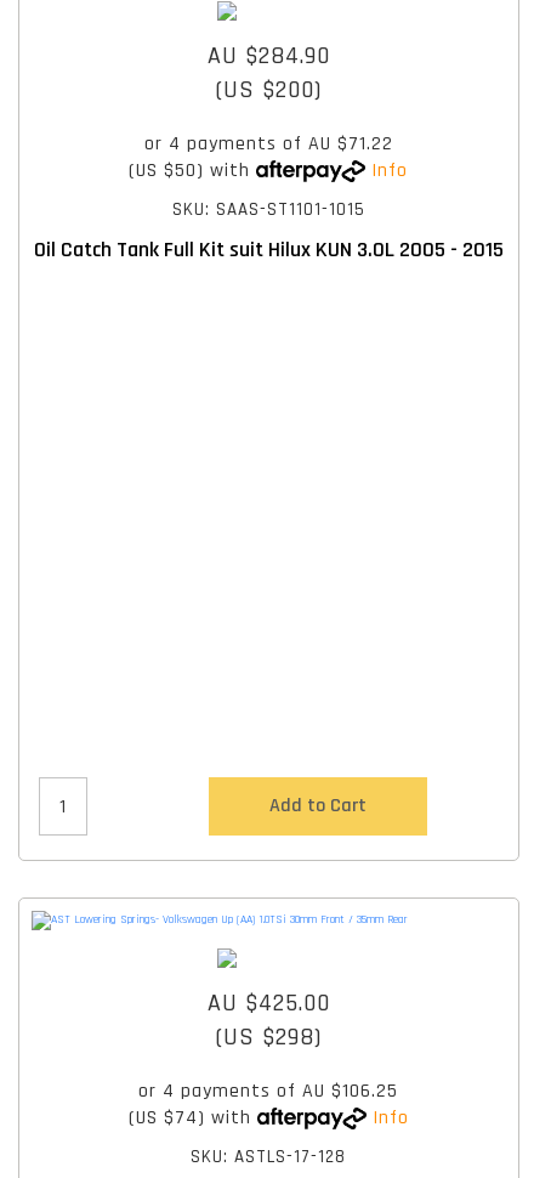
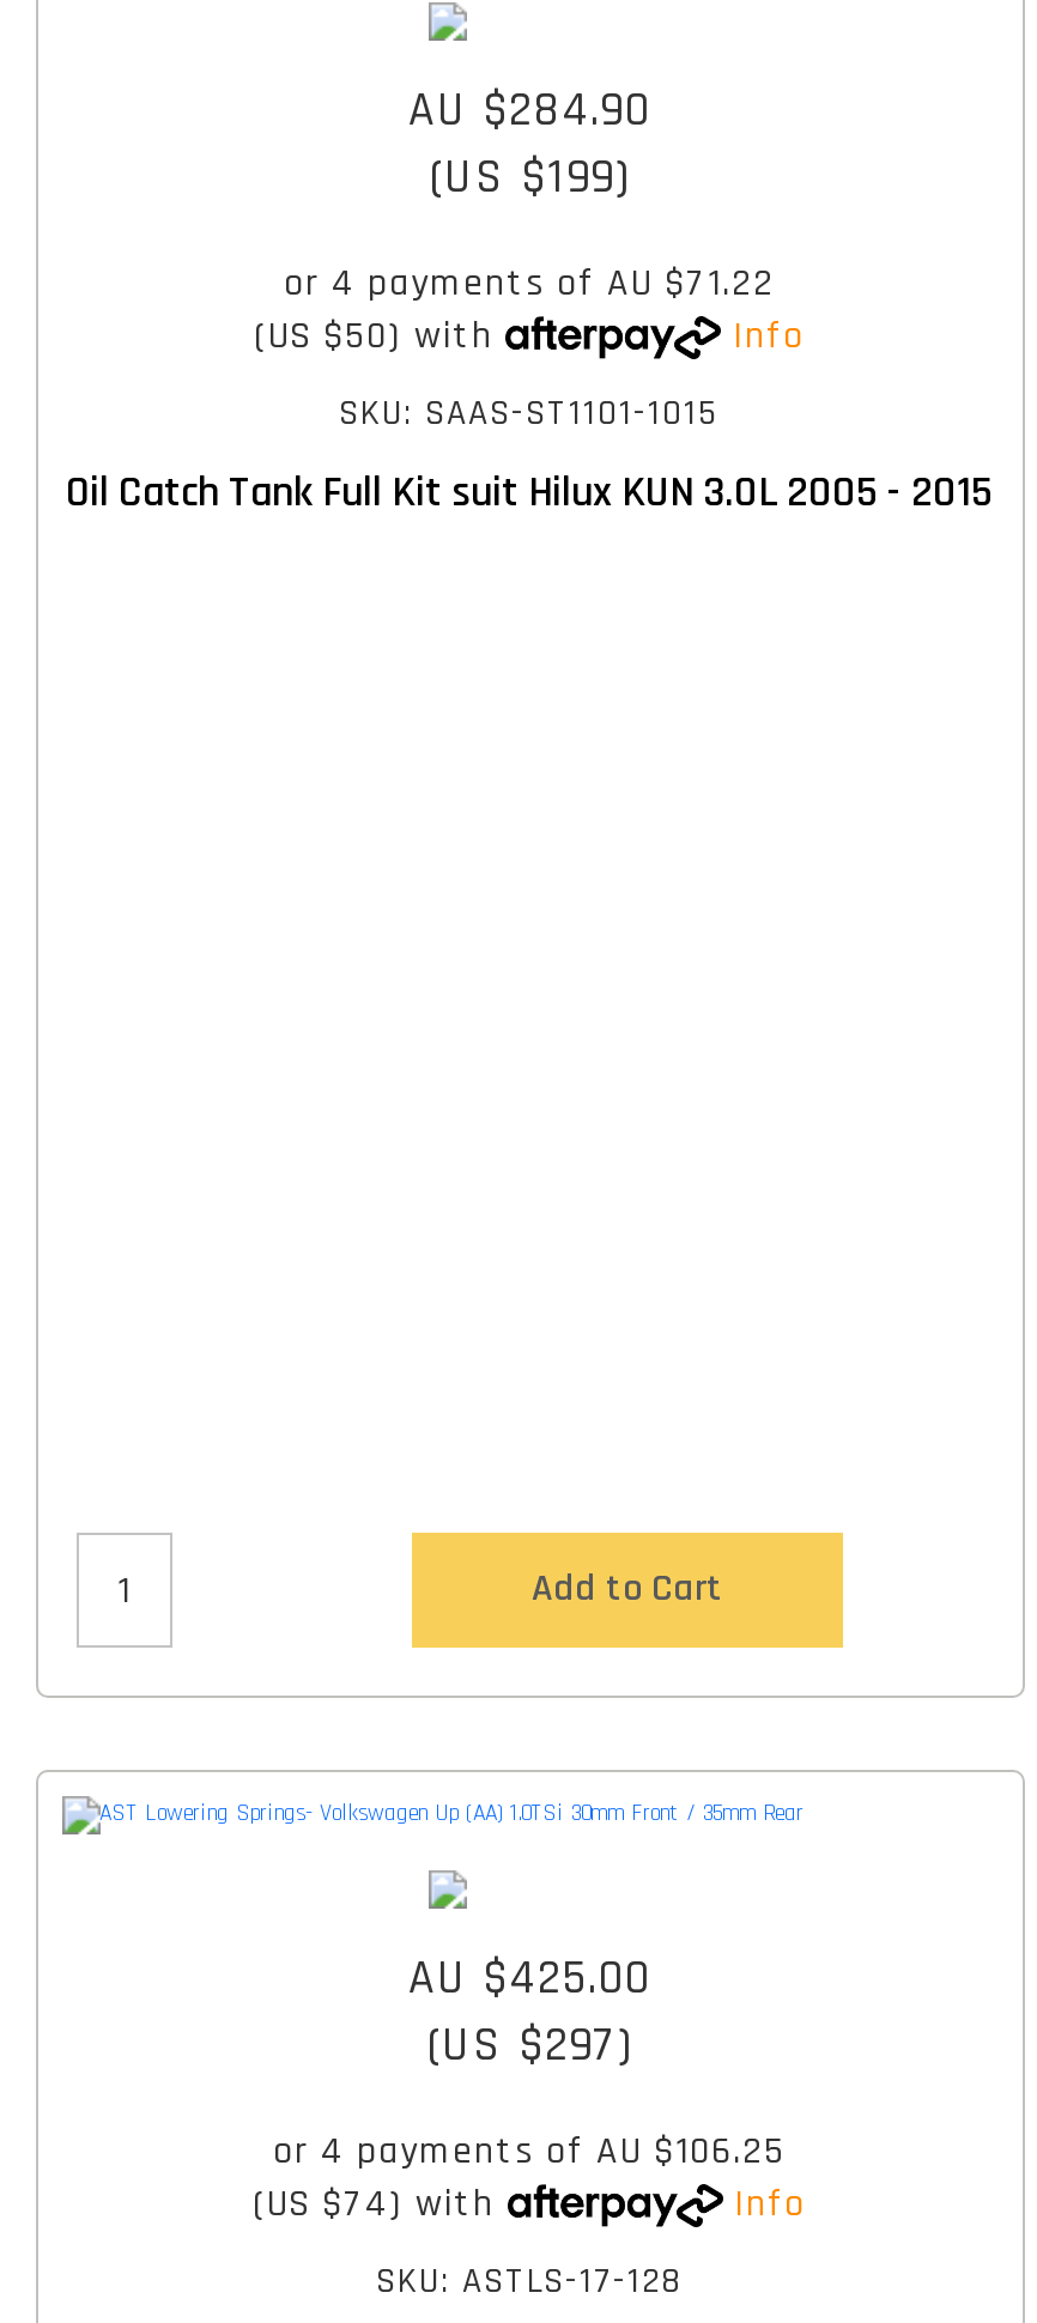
[215,74,321,106] (US $200) -> [430,147,629,209] (US $199)
[215,1022,321,1053] (US $298) -> [427,2015,631,2077] (US $297)

